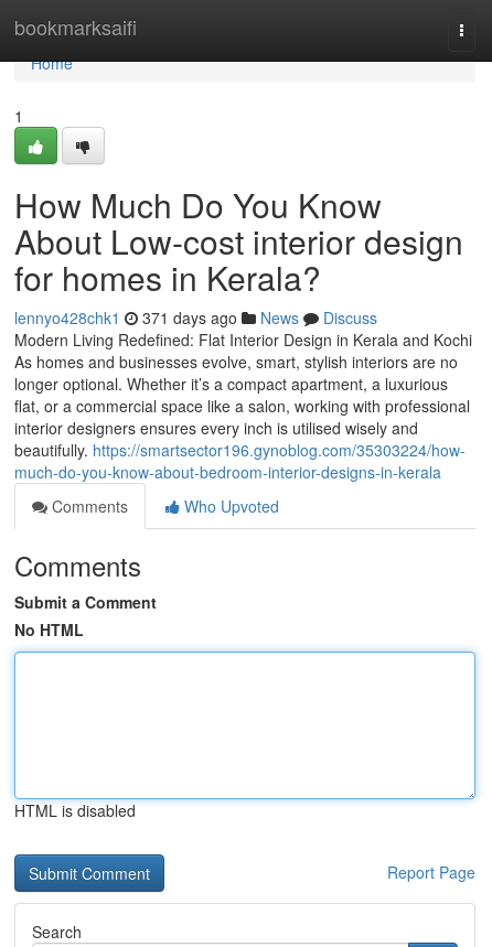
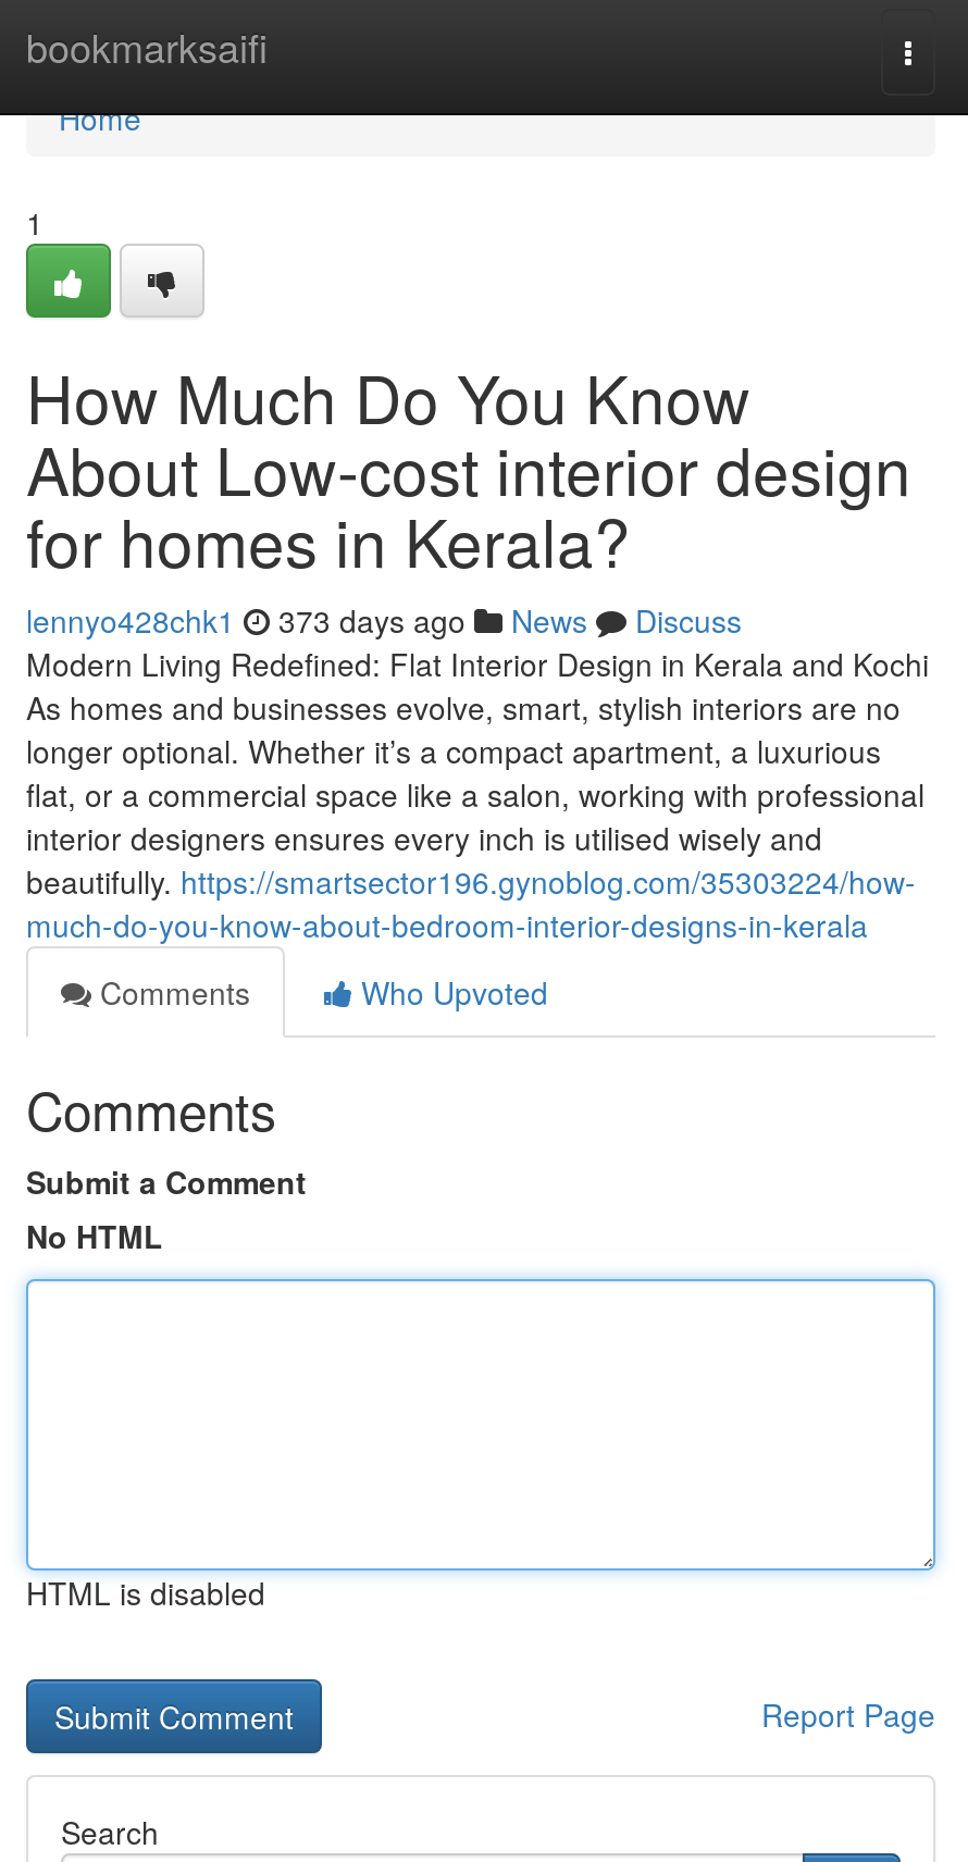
[14,306,377,329] lennyo428chk1 371 days ago News Discuss -> [26,598,742,642] lennyo428chk1 373 days ago News Discuss

